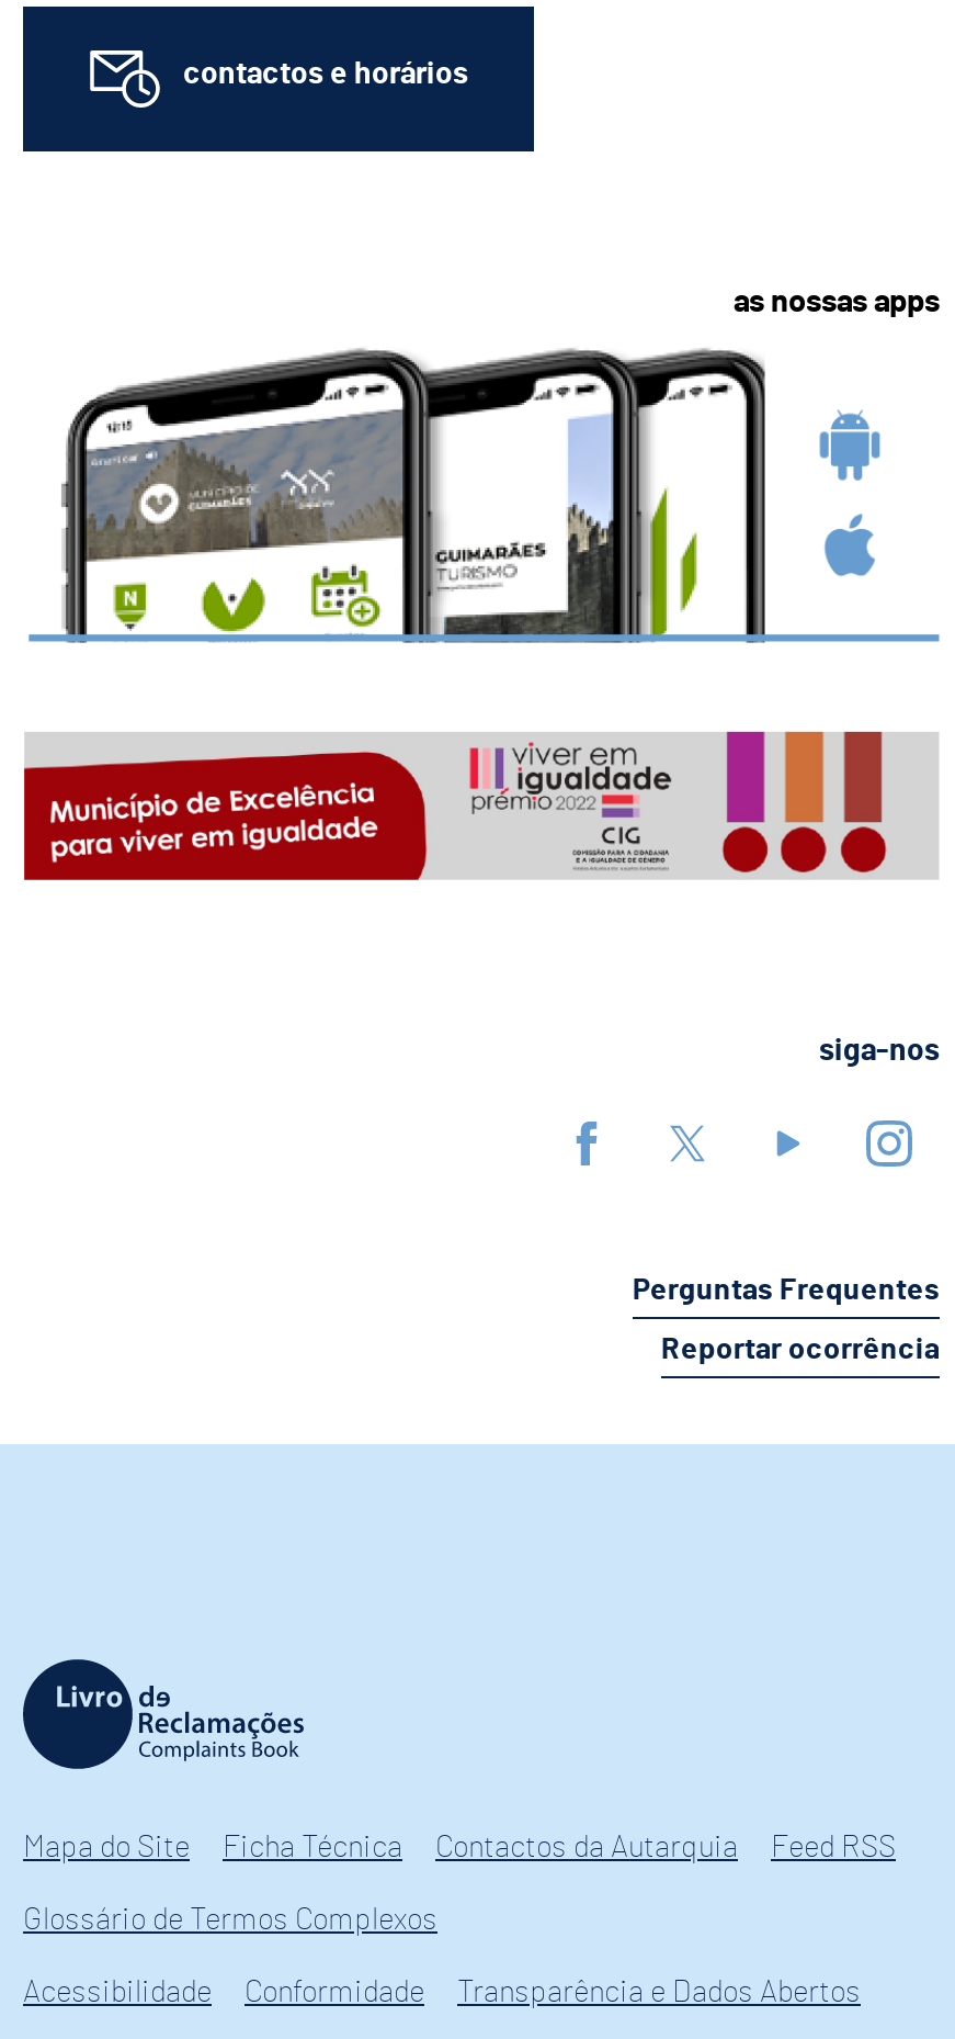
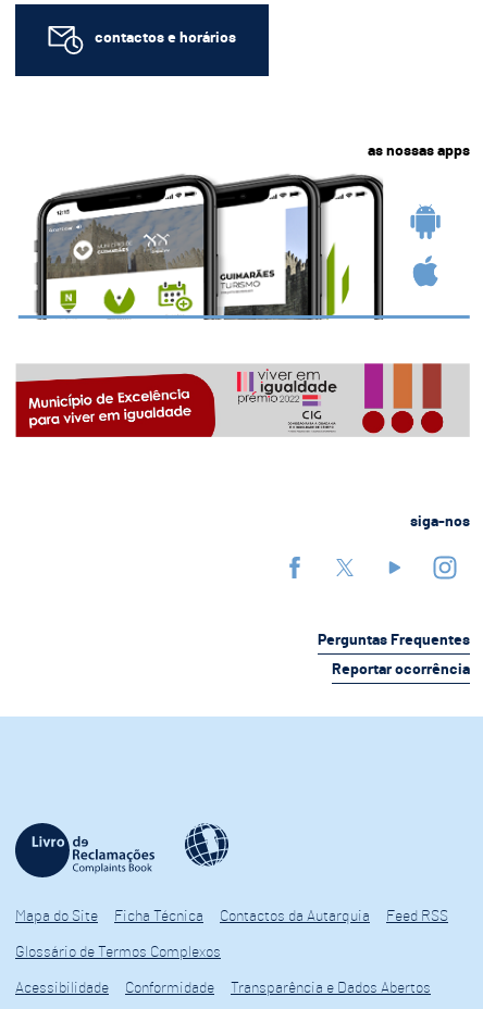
none -> [184,823,230,867] [image]

